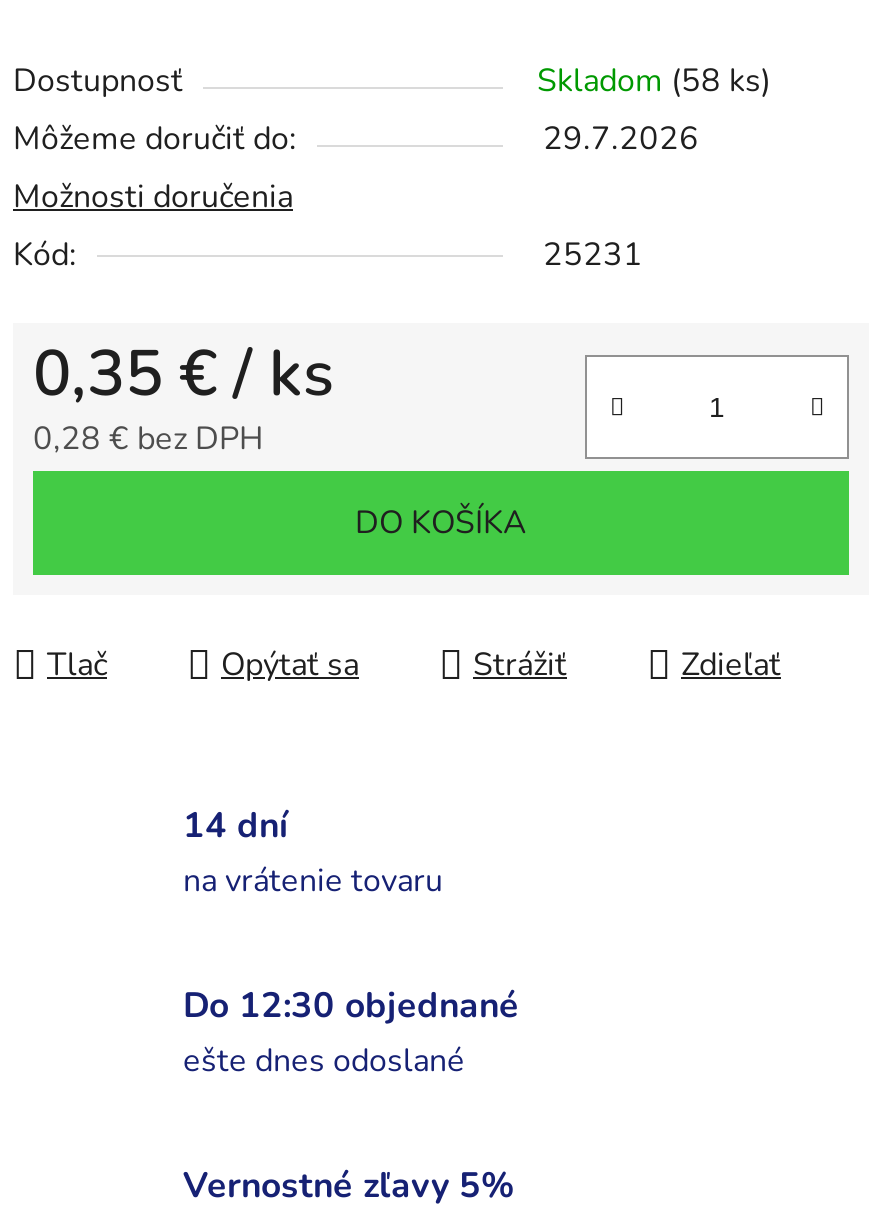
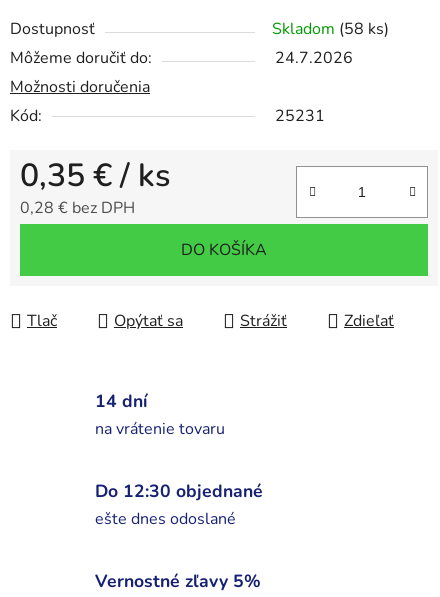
[543,118,699,162] 29.7.2026 -> [275,47,353,69] 24.7.2026

